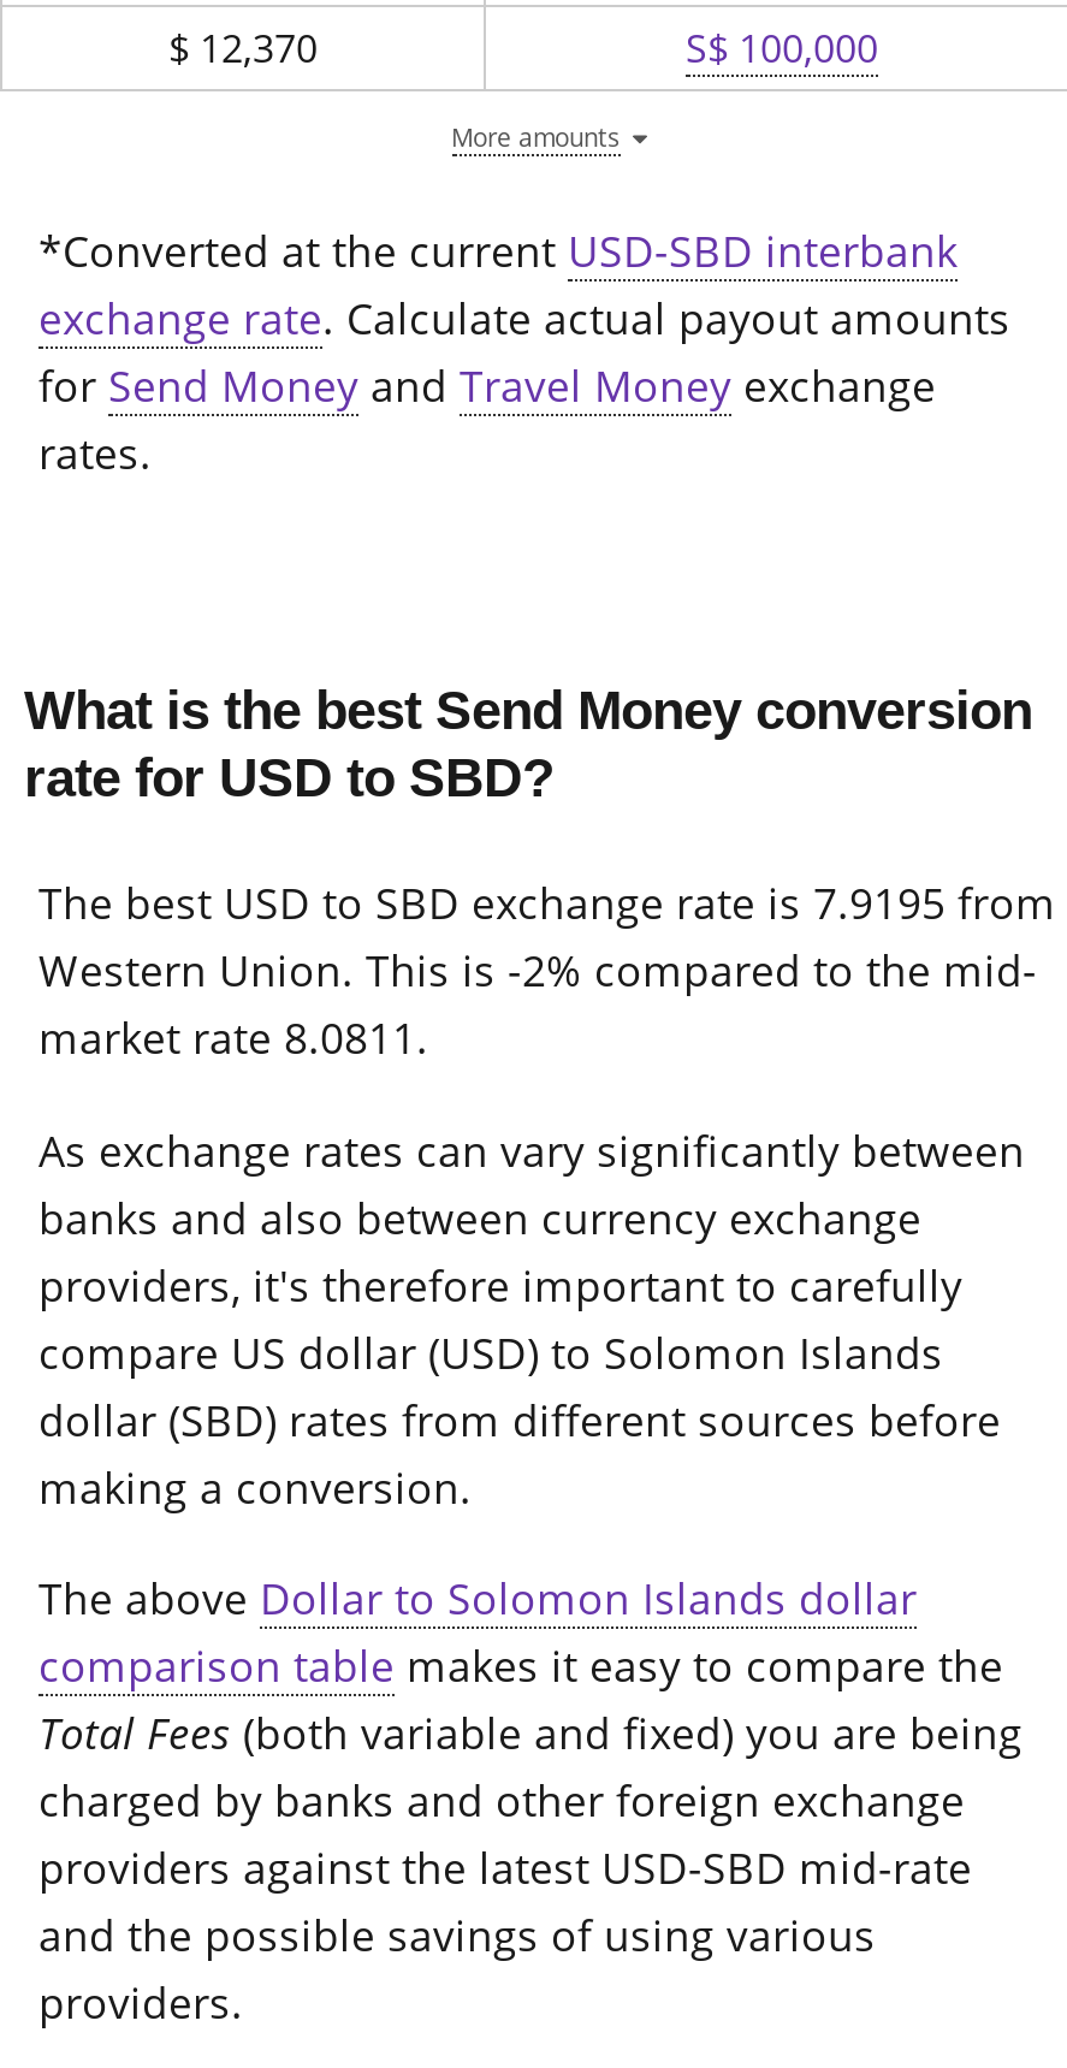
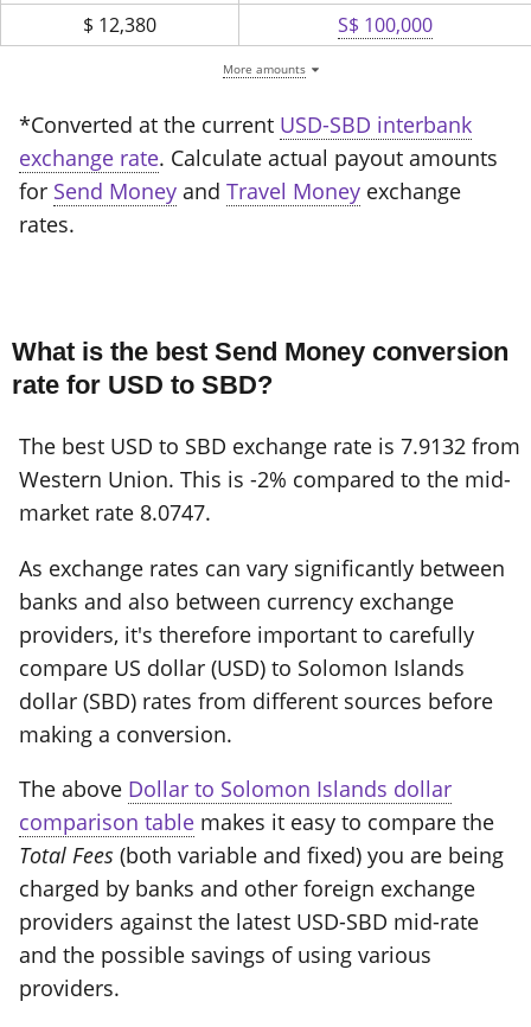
[168,21,318,74] $12,370 -> [83,12,156,38] $12,380
[38,874,1056,932] The best USD to SBD exchange rate is 7.9195 from -> [19,432,520,460] The best USD to SBD exchange rate is 7.9132 from
[38,1009,428,1066] market rate 8.0811. -> [19,498,211,527] market rate 8.0747.

